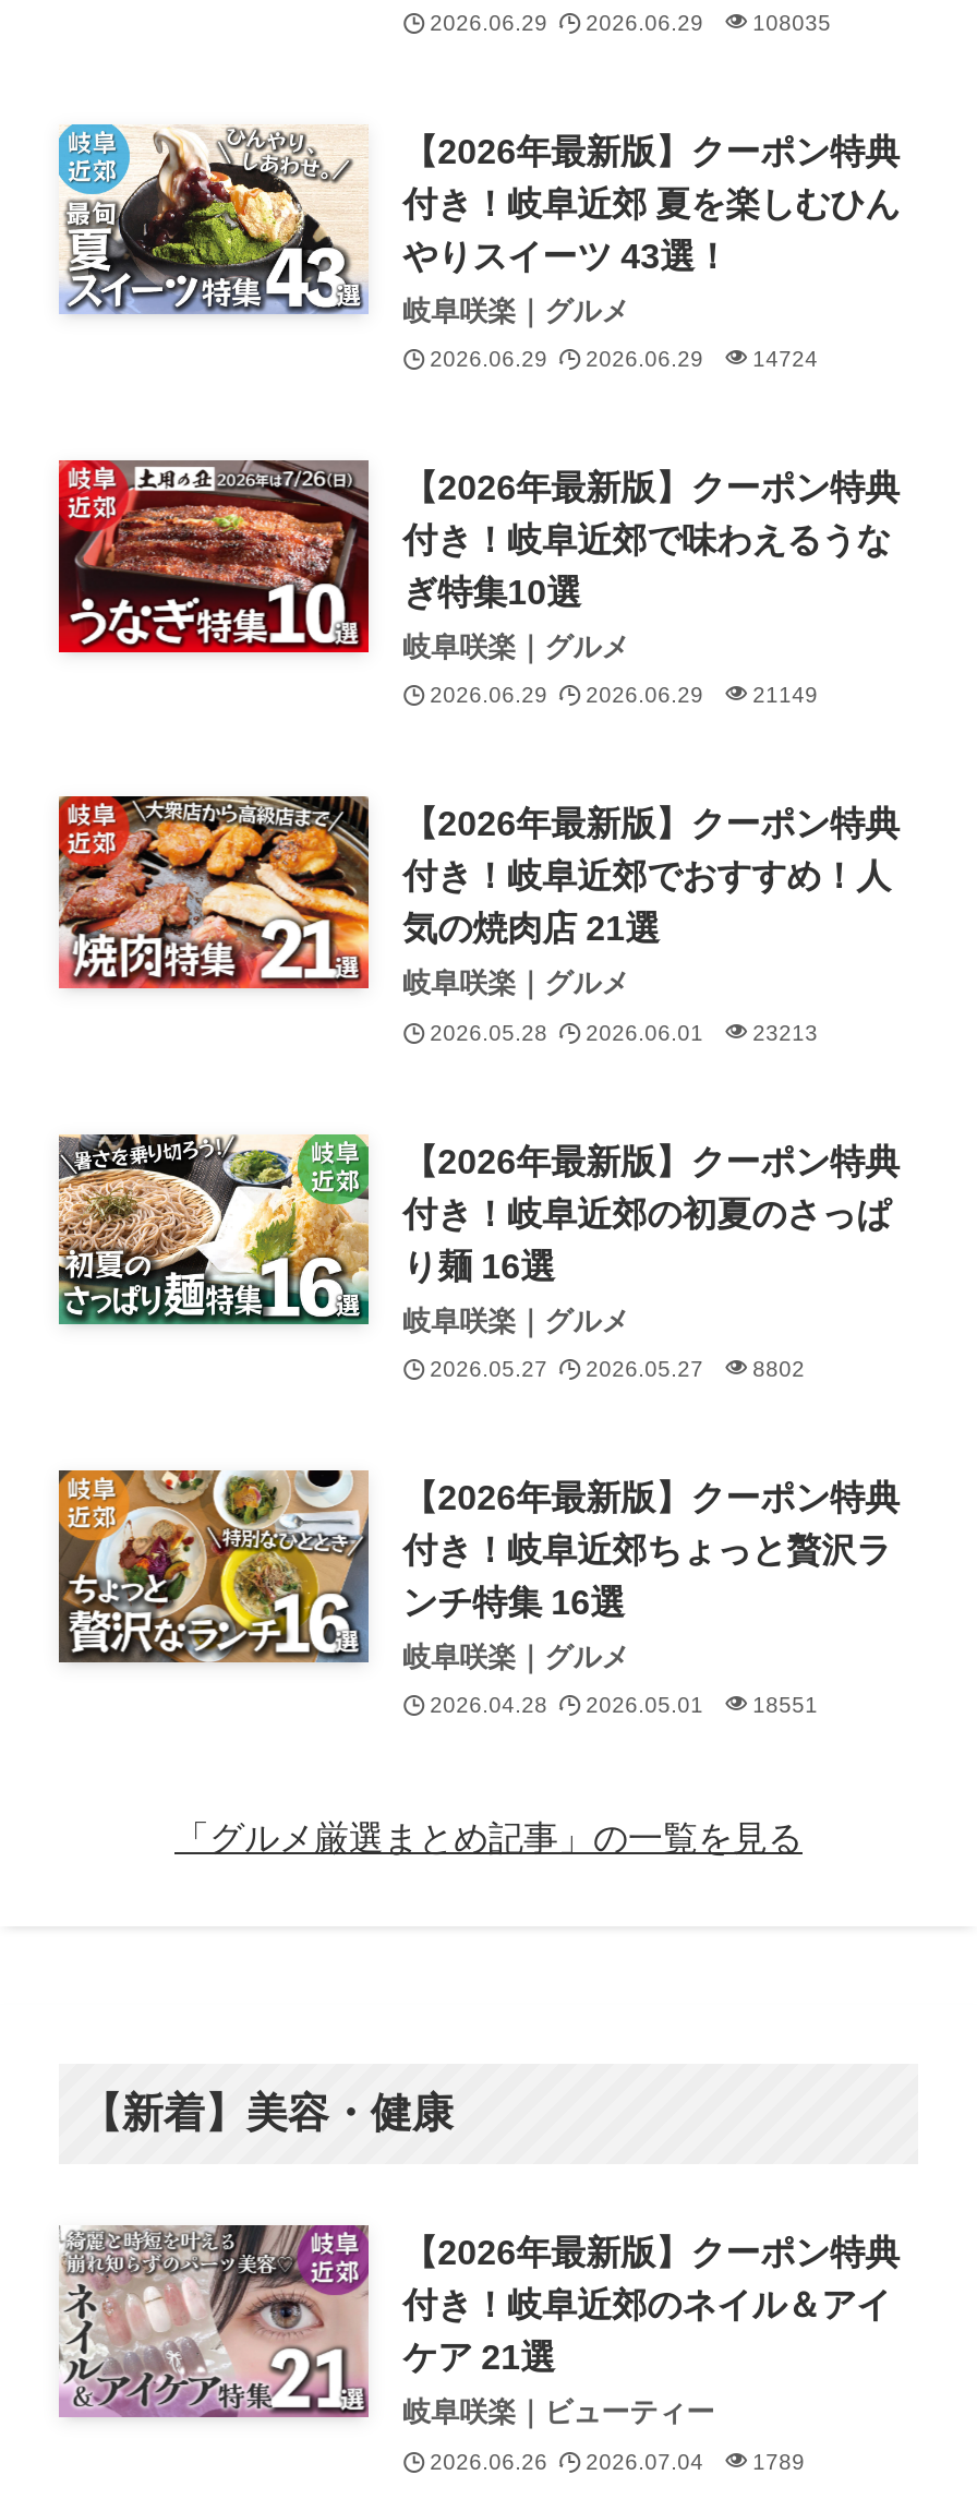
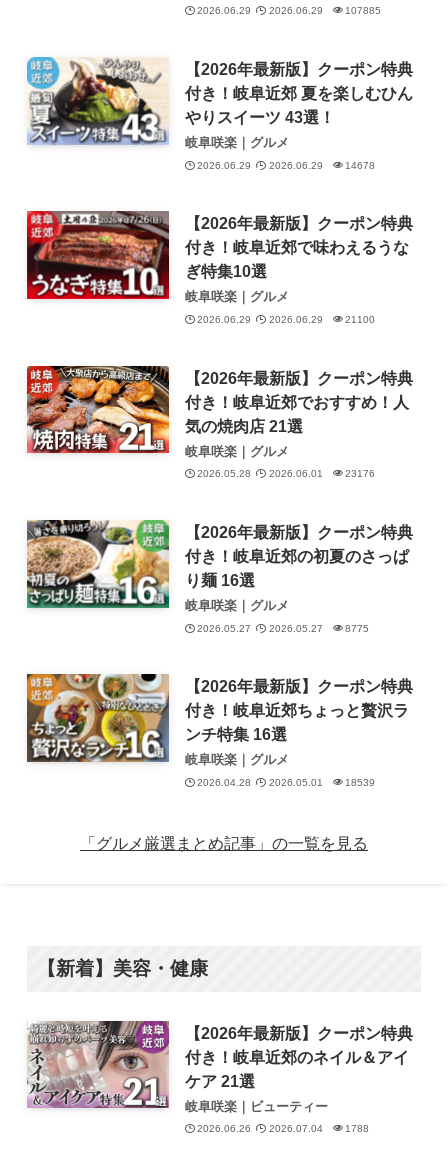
[753,10,831,34] 108035 -> [345,5,381,16] 107885
[753,347,818,371] 14724 -> [345,160,375,171] 14678
[753,684,818,708] 21149 -> [345,314,375,325] 21100
[753,1020,818,1044] 23213 -> [345,468,375,479] 23176
[753,1357,805,1381] 8802 -> [345,623,369,634] 8775
[753,1694,818,1718] 18551 -> [345,777,375,788] 18539
[753,2449,805,2473] 1789 -> [345,1123,369,1134] 1788

